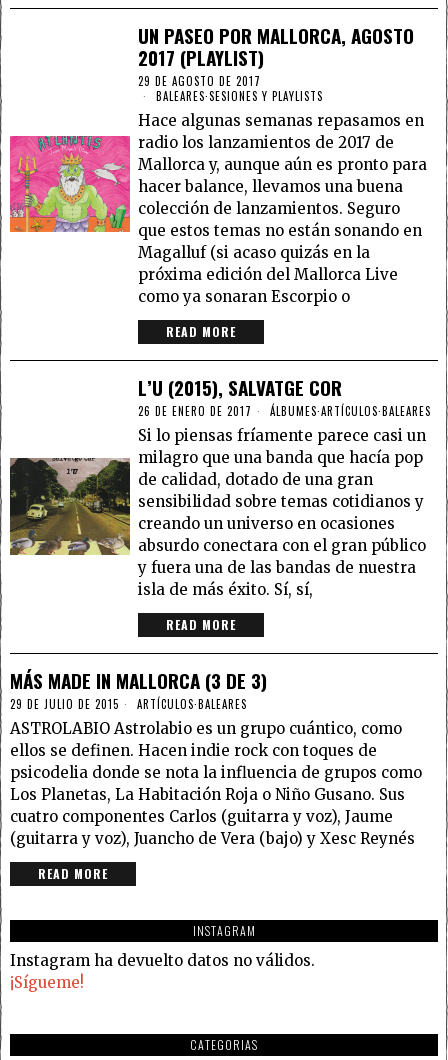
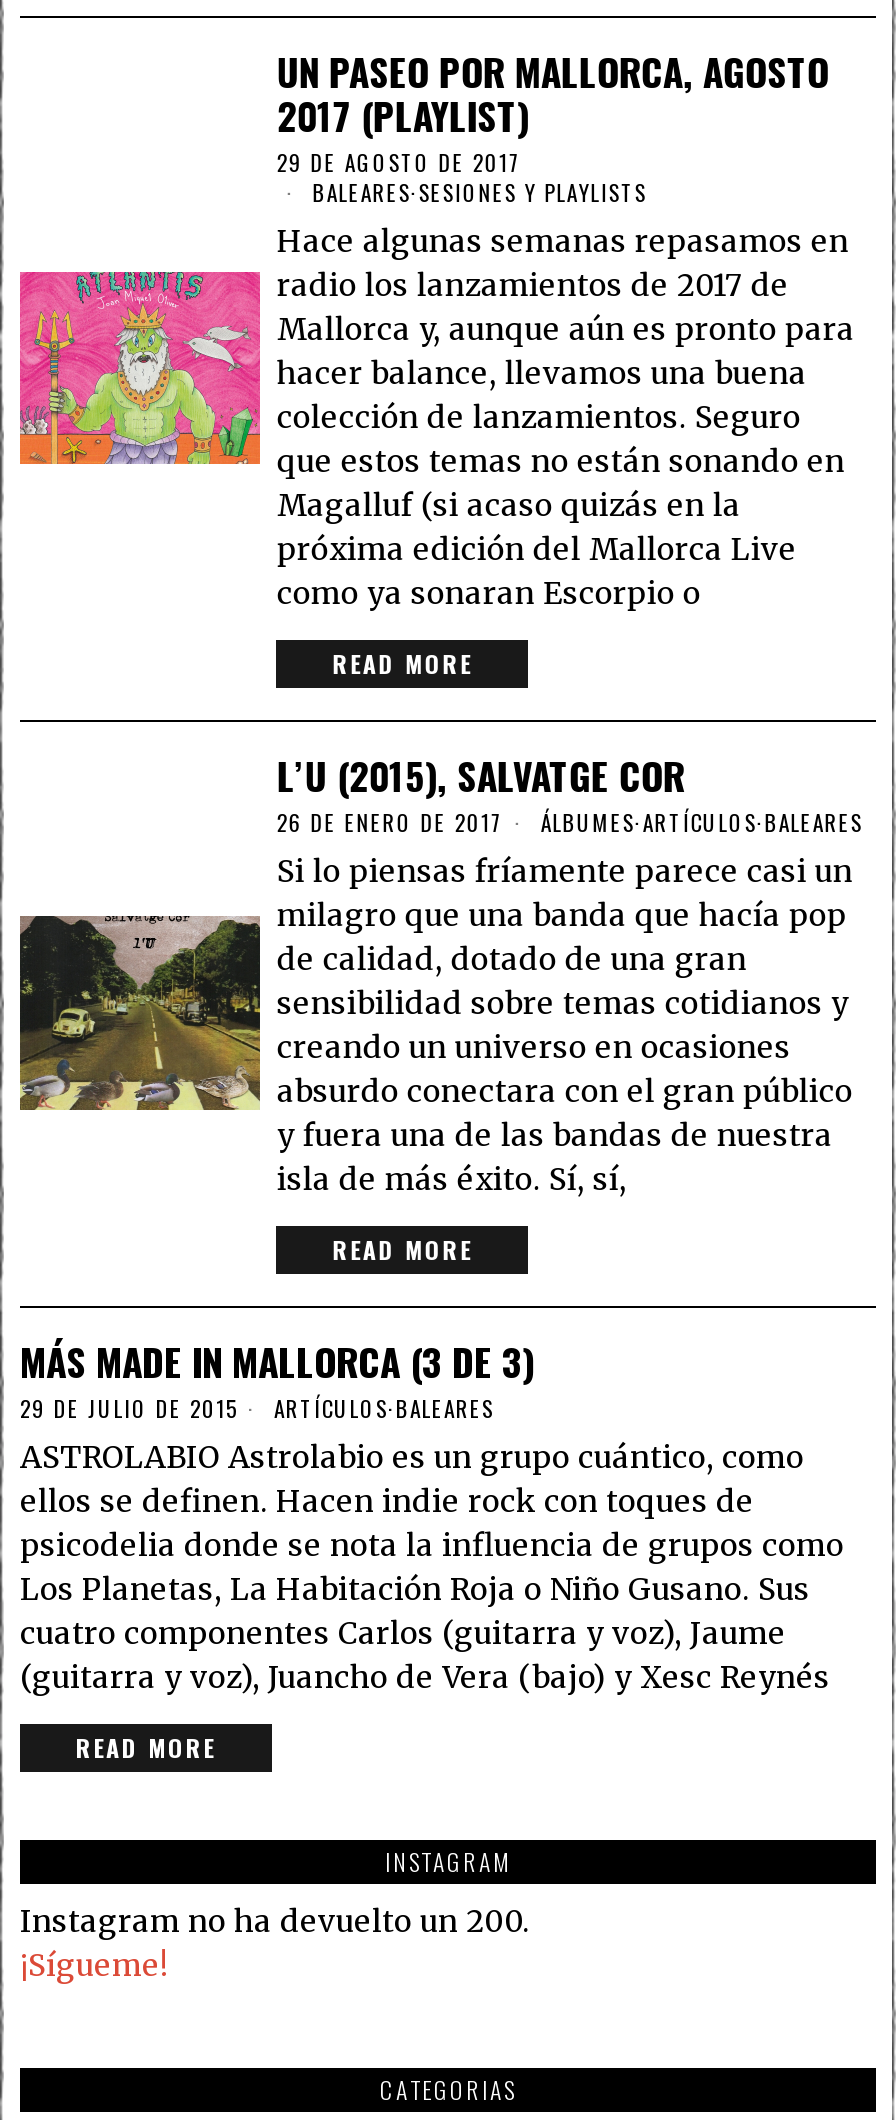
[10,951,315,970] Instagram ha devuelto datos no válidos. -> [20,1902,530,1940] Instagram no ha devuelto un 200.

